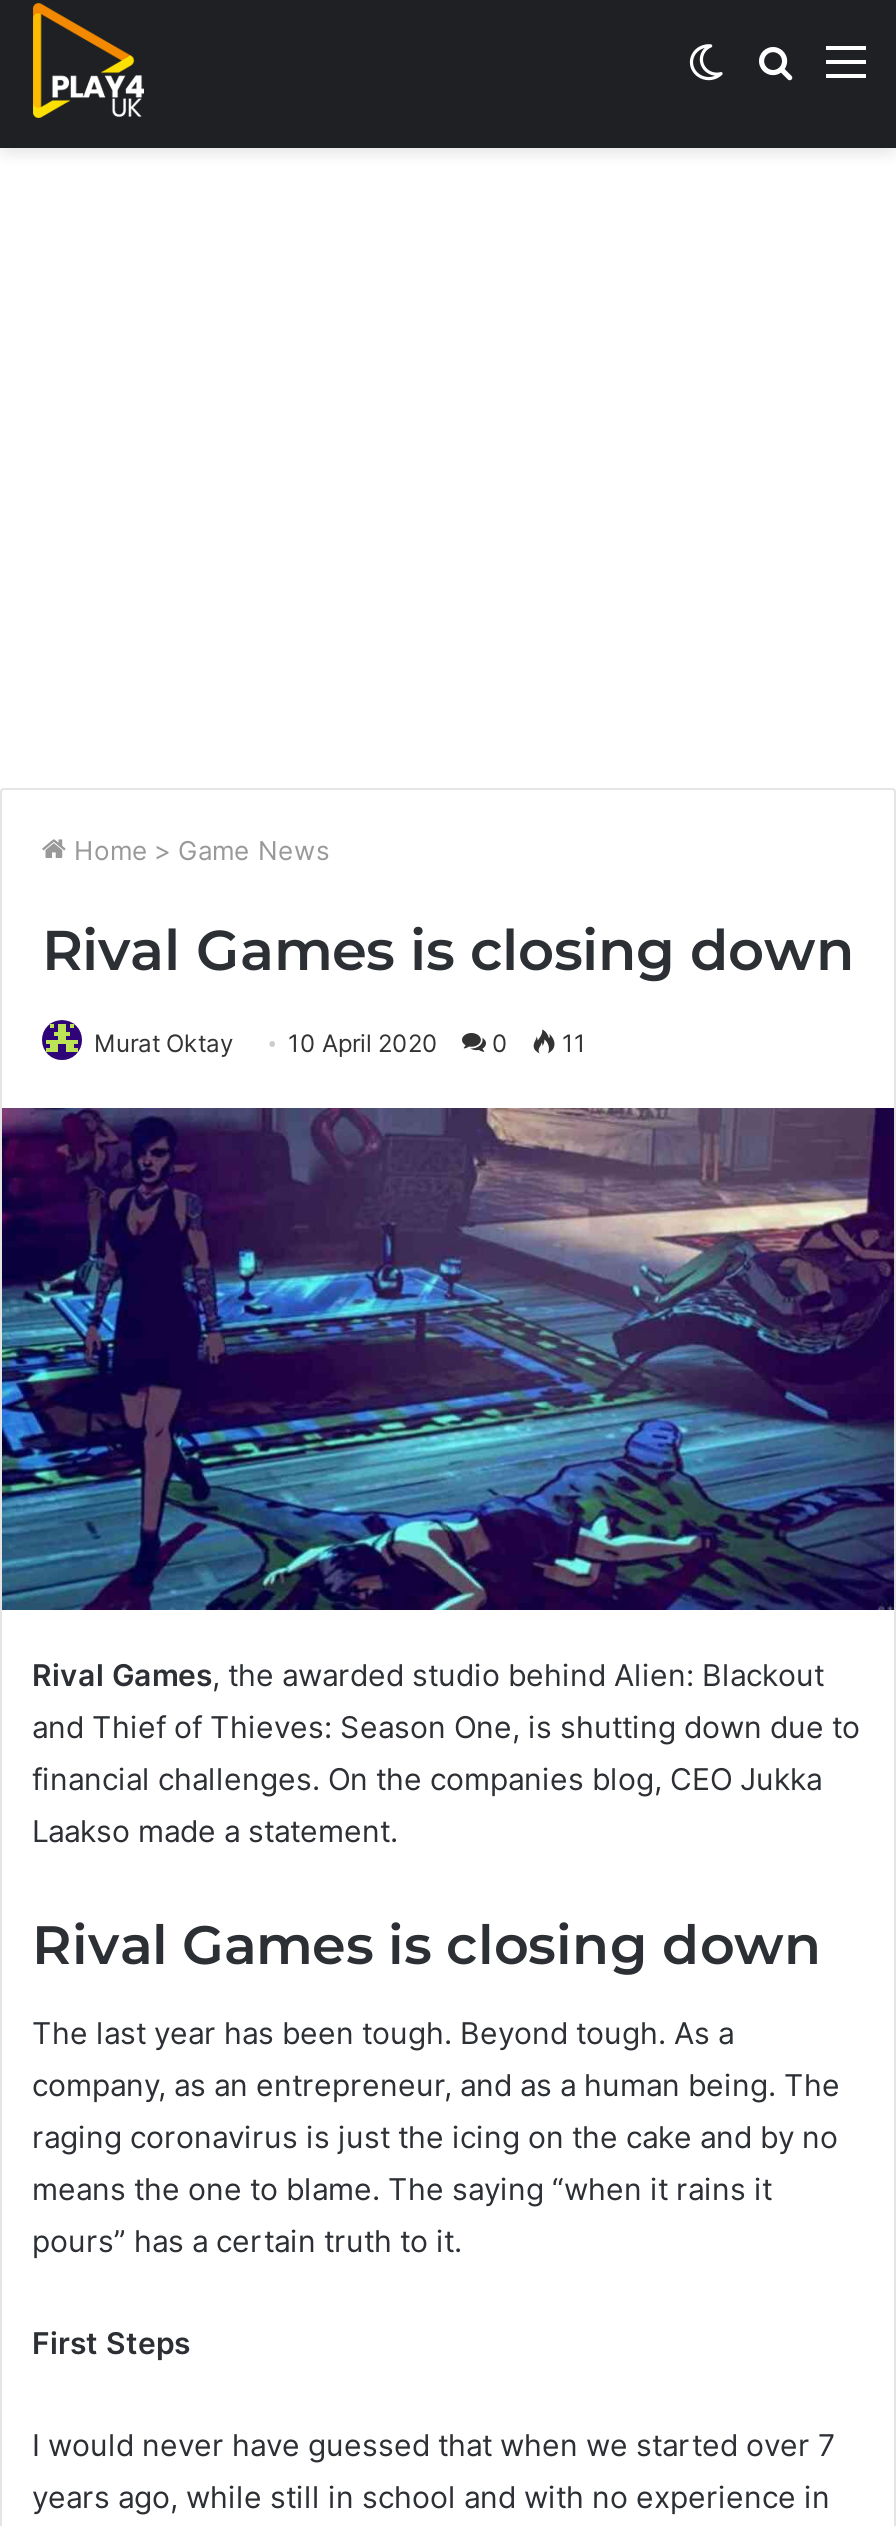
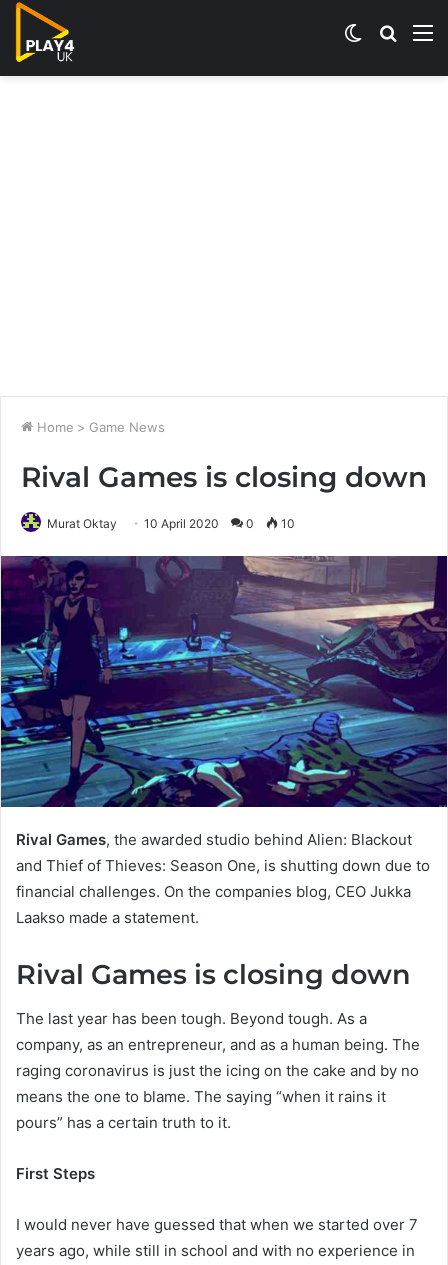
[94,1028,586,1058] Murat Oktay 10 April 2020 0 11 -> [47,516,295,531] Murat Oktay 10 April 2020 0 10

